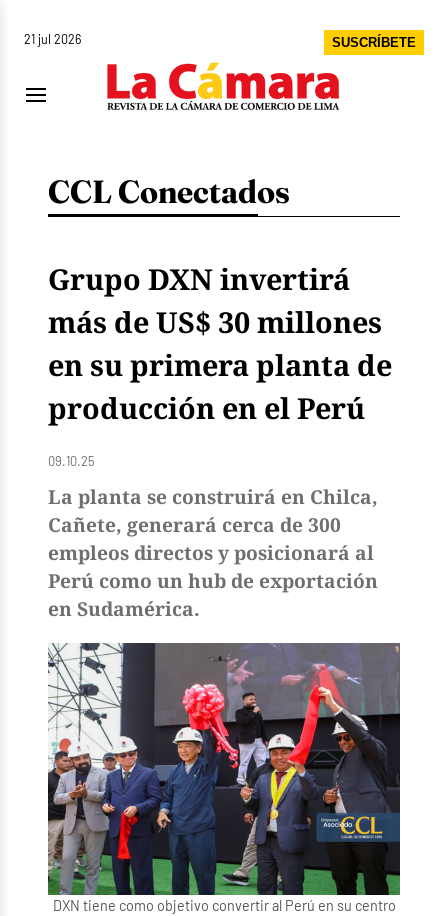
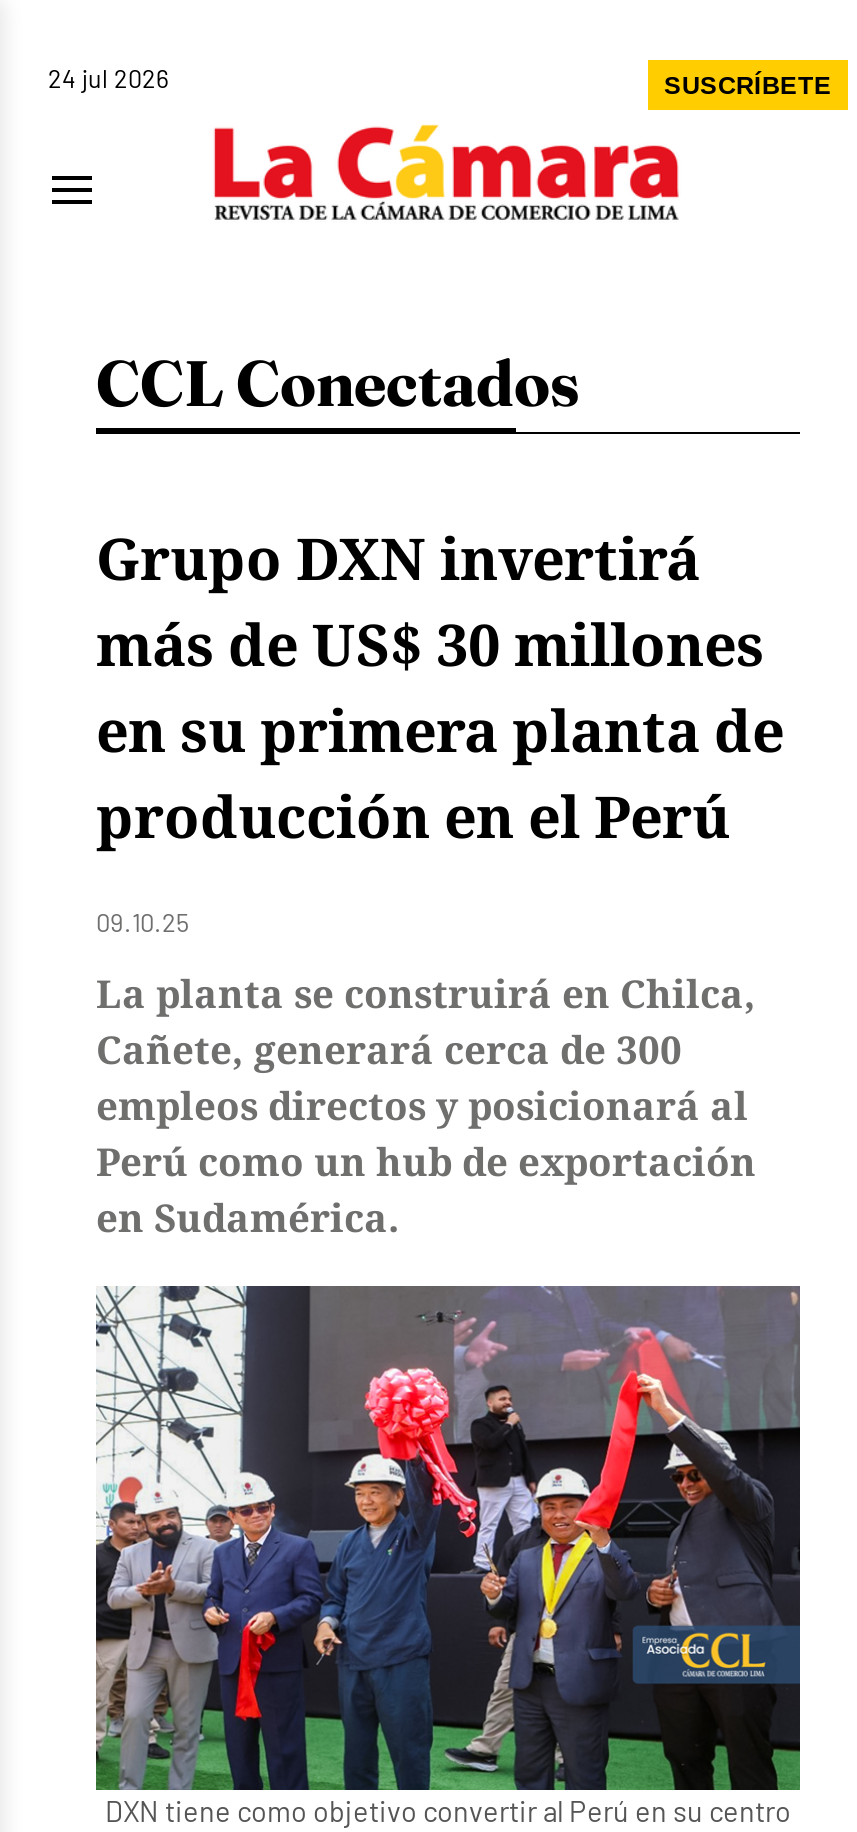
[24,31,81,47] 21 jul 2026 -> [48,62,168,94] 24 jul 2026

